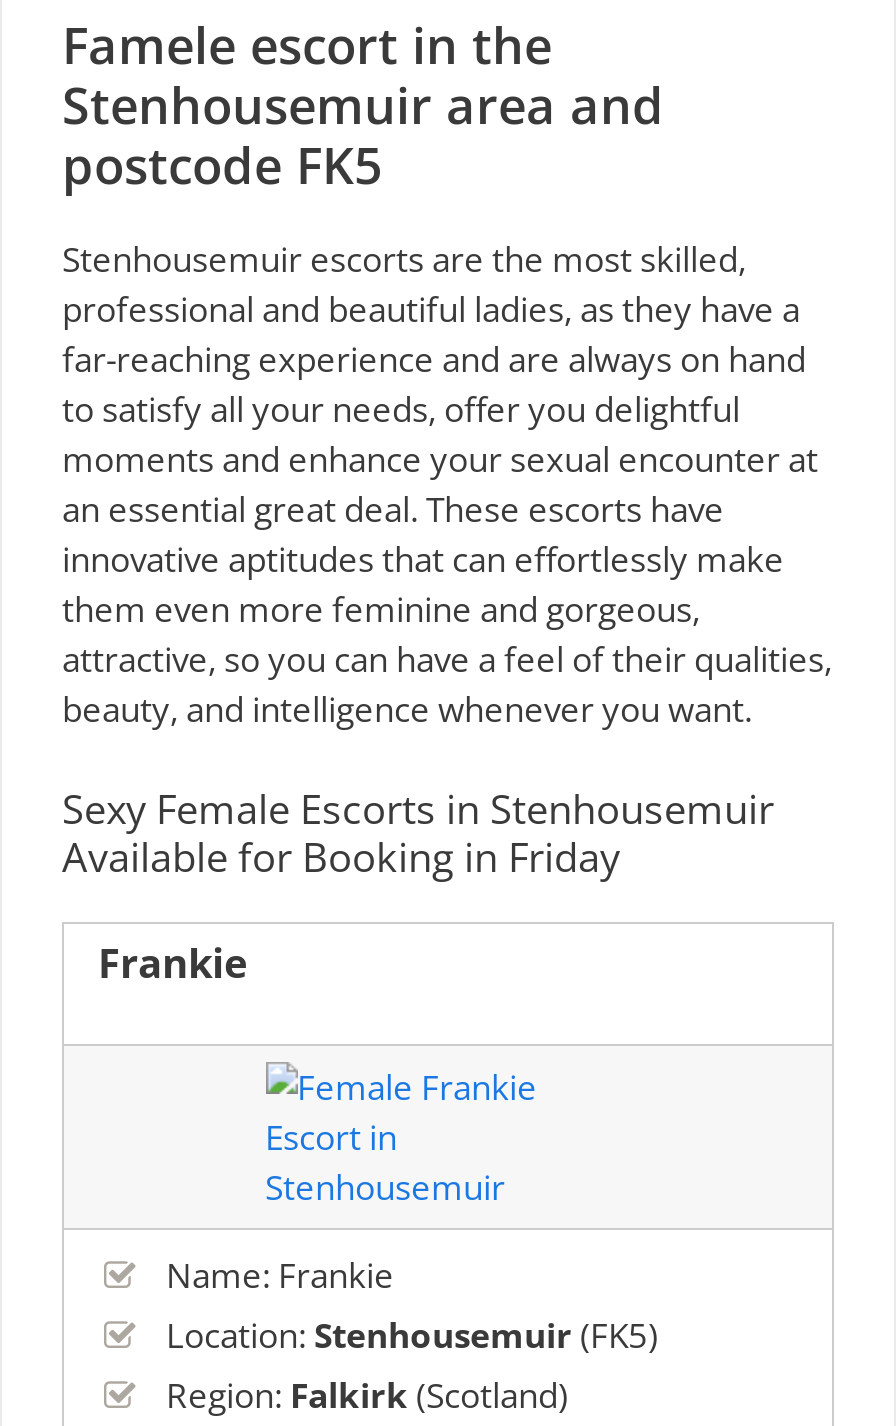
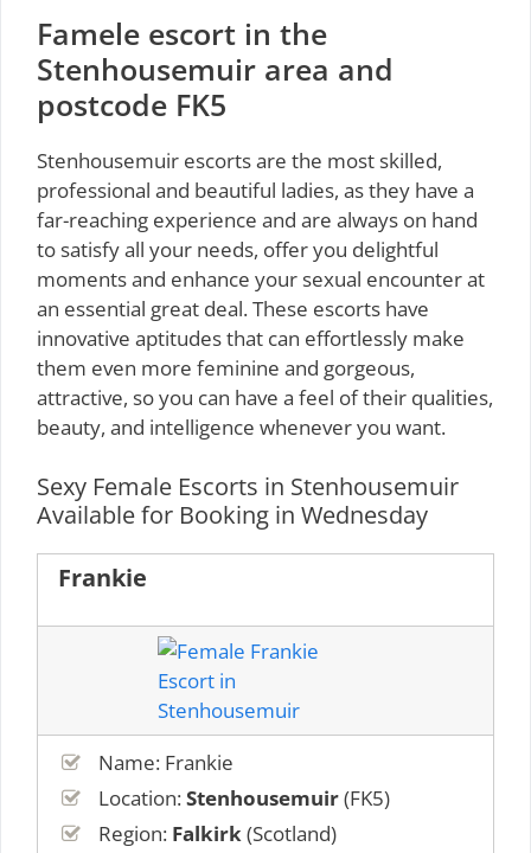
[62,829,620,883] Available for Booking in Friday -> [37,498,428,530] Available for Booking in Wednesday

